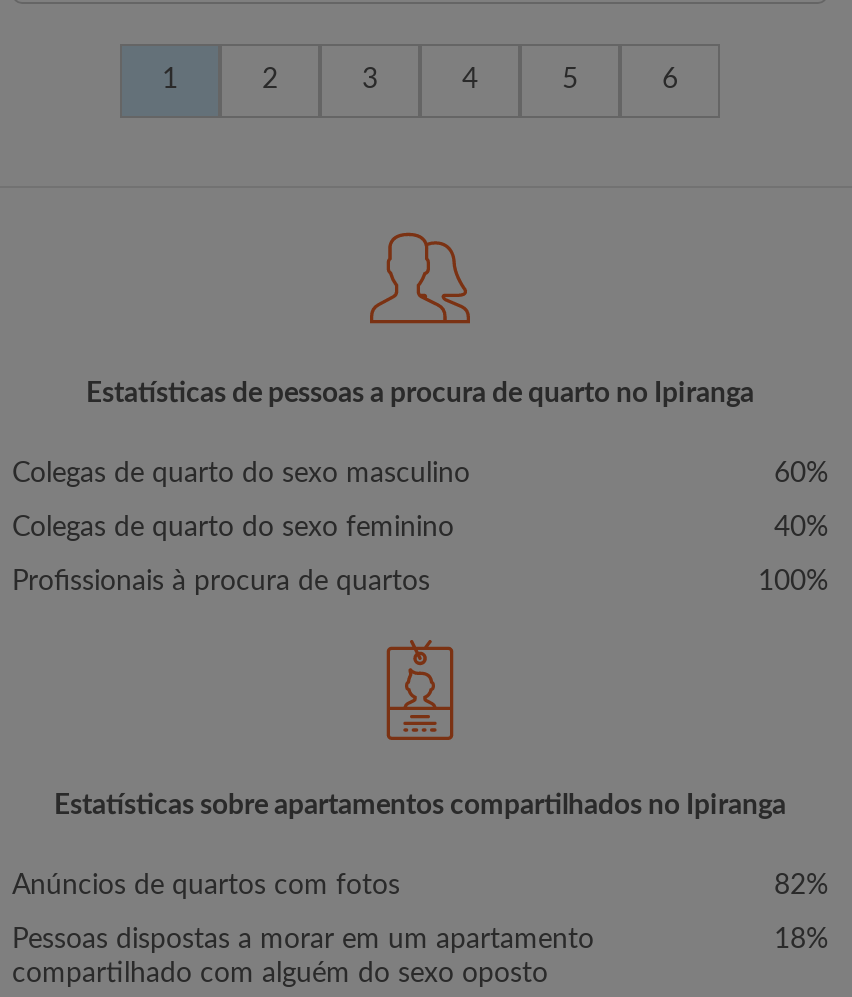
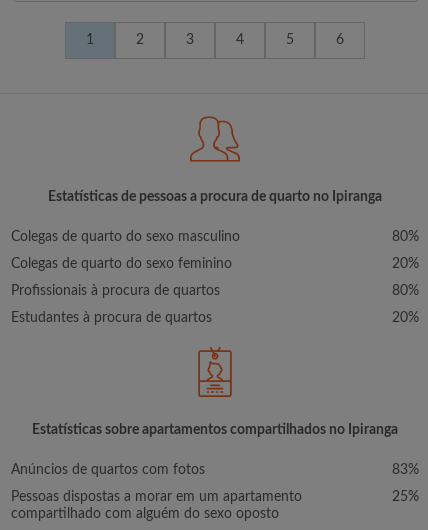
[774,460,828,488] 60% -> [392,230,419,244] 80%
[774,514,828,542] 40% -> [392,257,419,271] 20%
[758,568,828,596] 100% -> [11,284,419,325] 80% | Estudantes à procura de quartos | 20%
[774,872,828,900] 82% -> [392,463,419,477] 83%
[774,926,828,954] 18% -> [392,490,419,504] 25%

